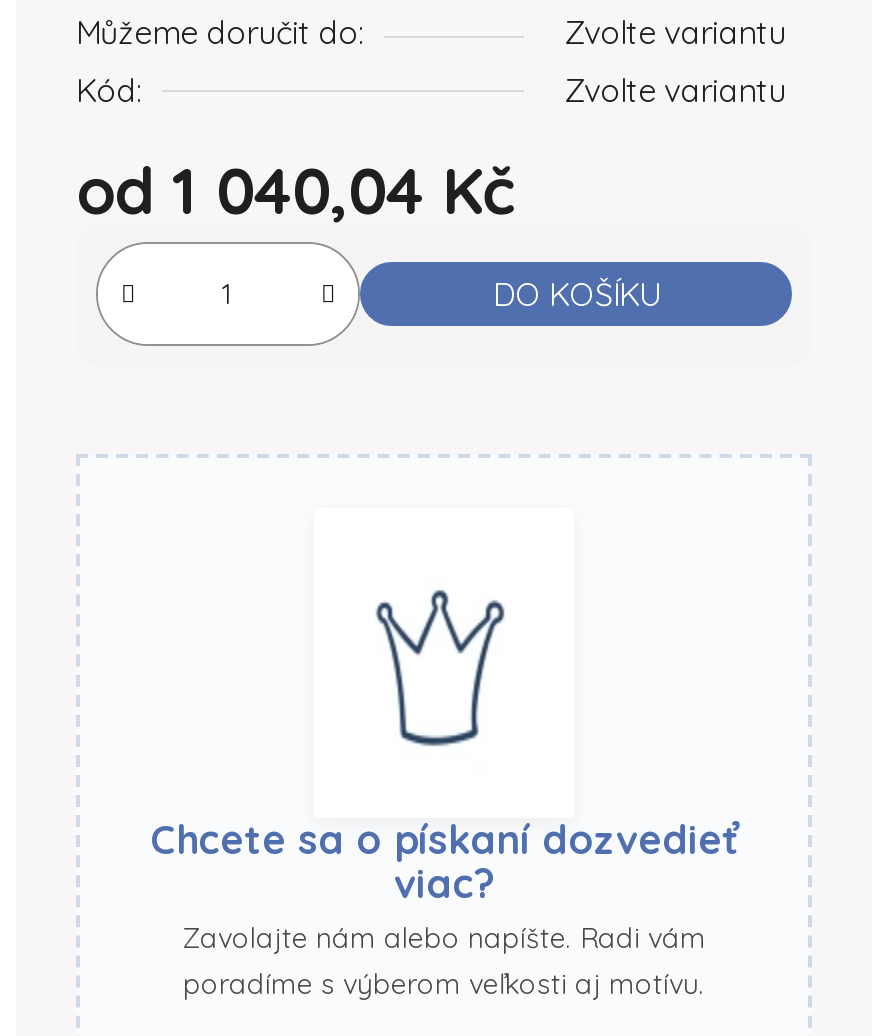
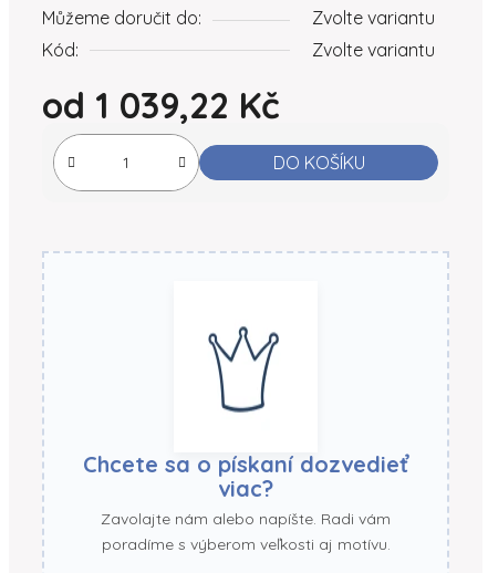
[76,150,516,230] od 1 040,04 Kč -> [42,83,280,127] od 1 039,22 Kč

